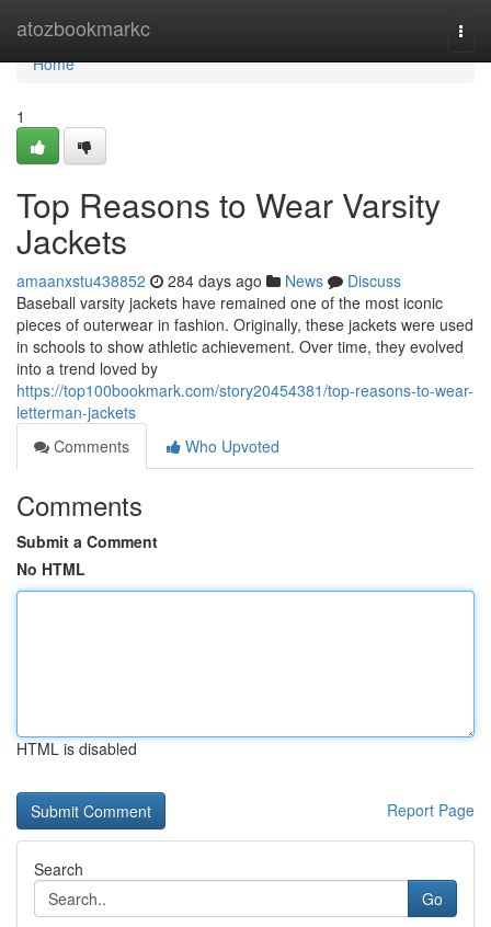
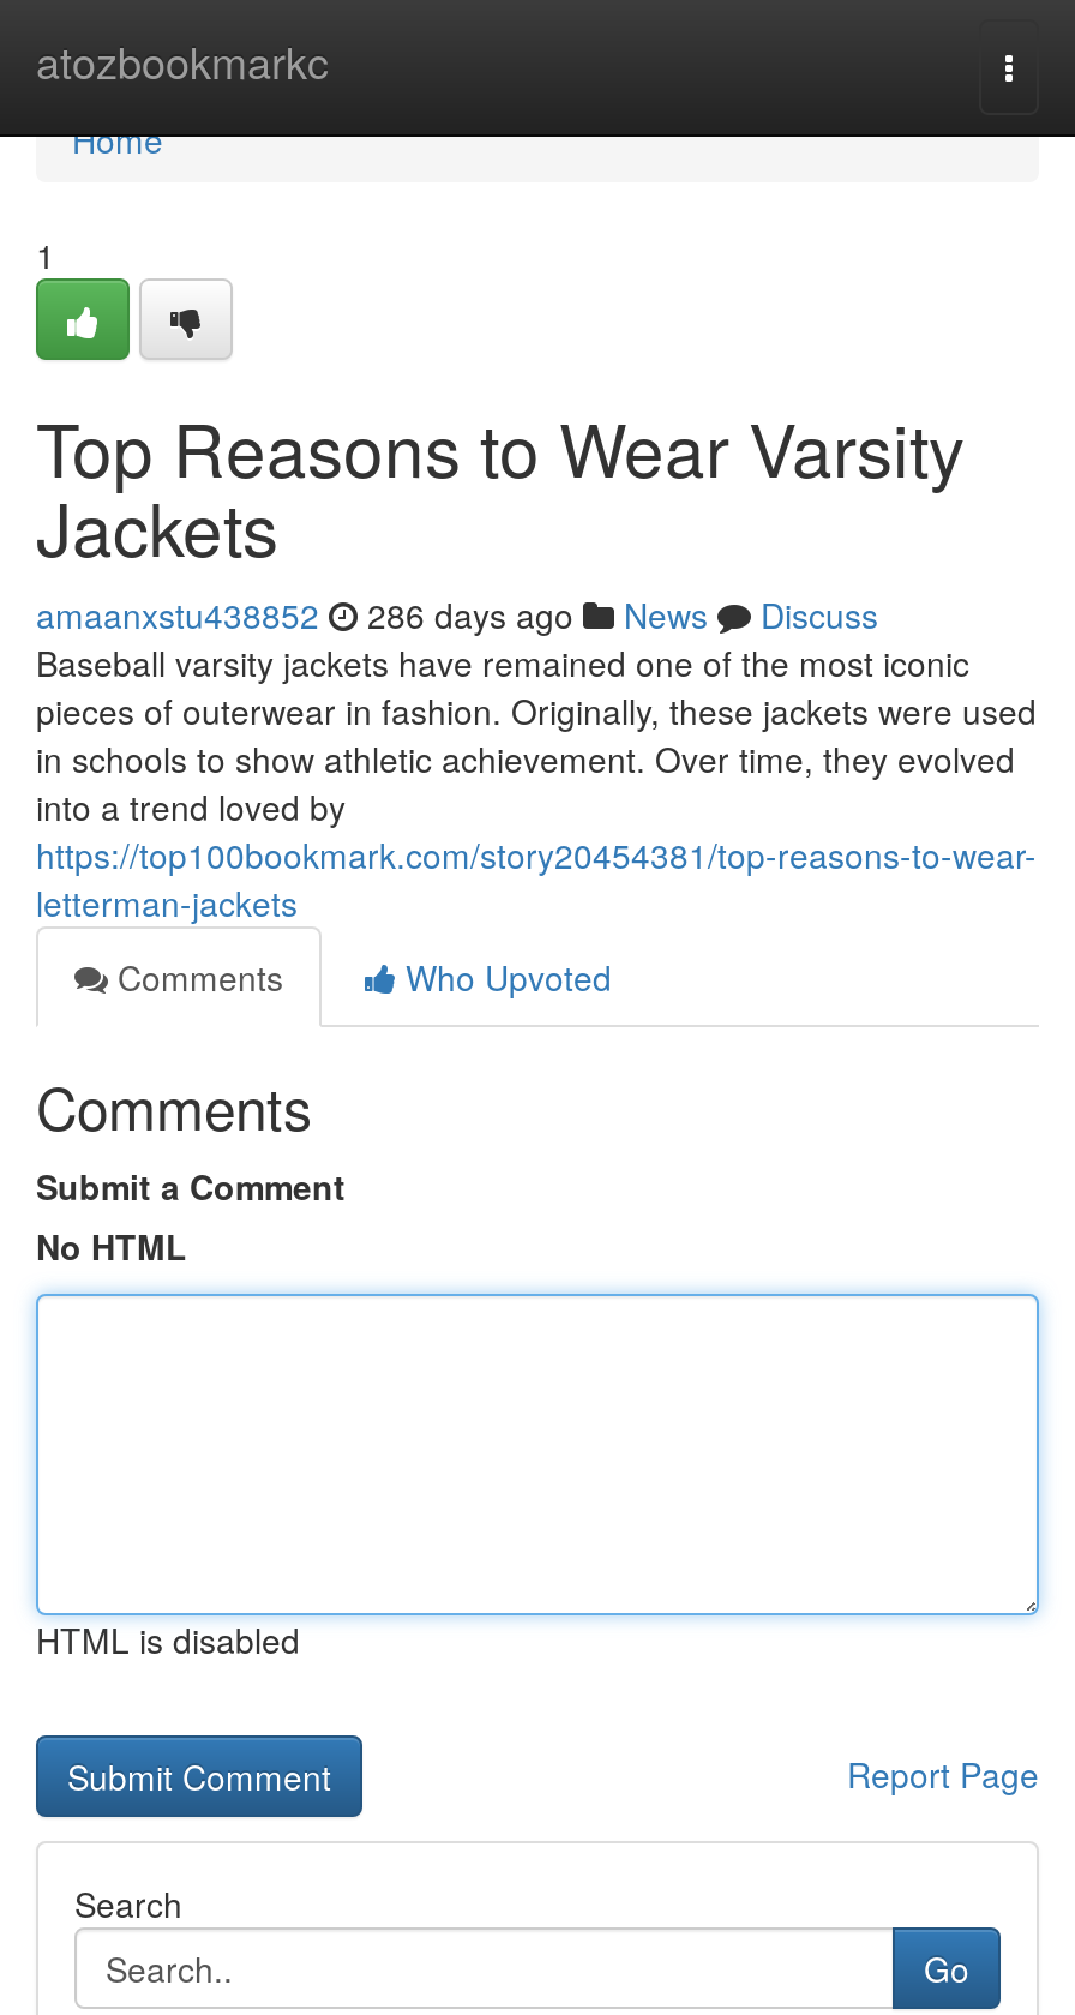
[16,270,401,291] amaanxstu438852 284 days ago News Discuss -> [36,590,878,638] amaanxstu438852 286 days ago News Discuss

